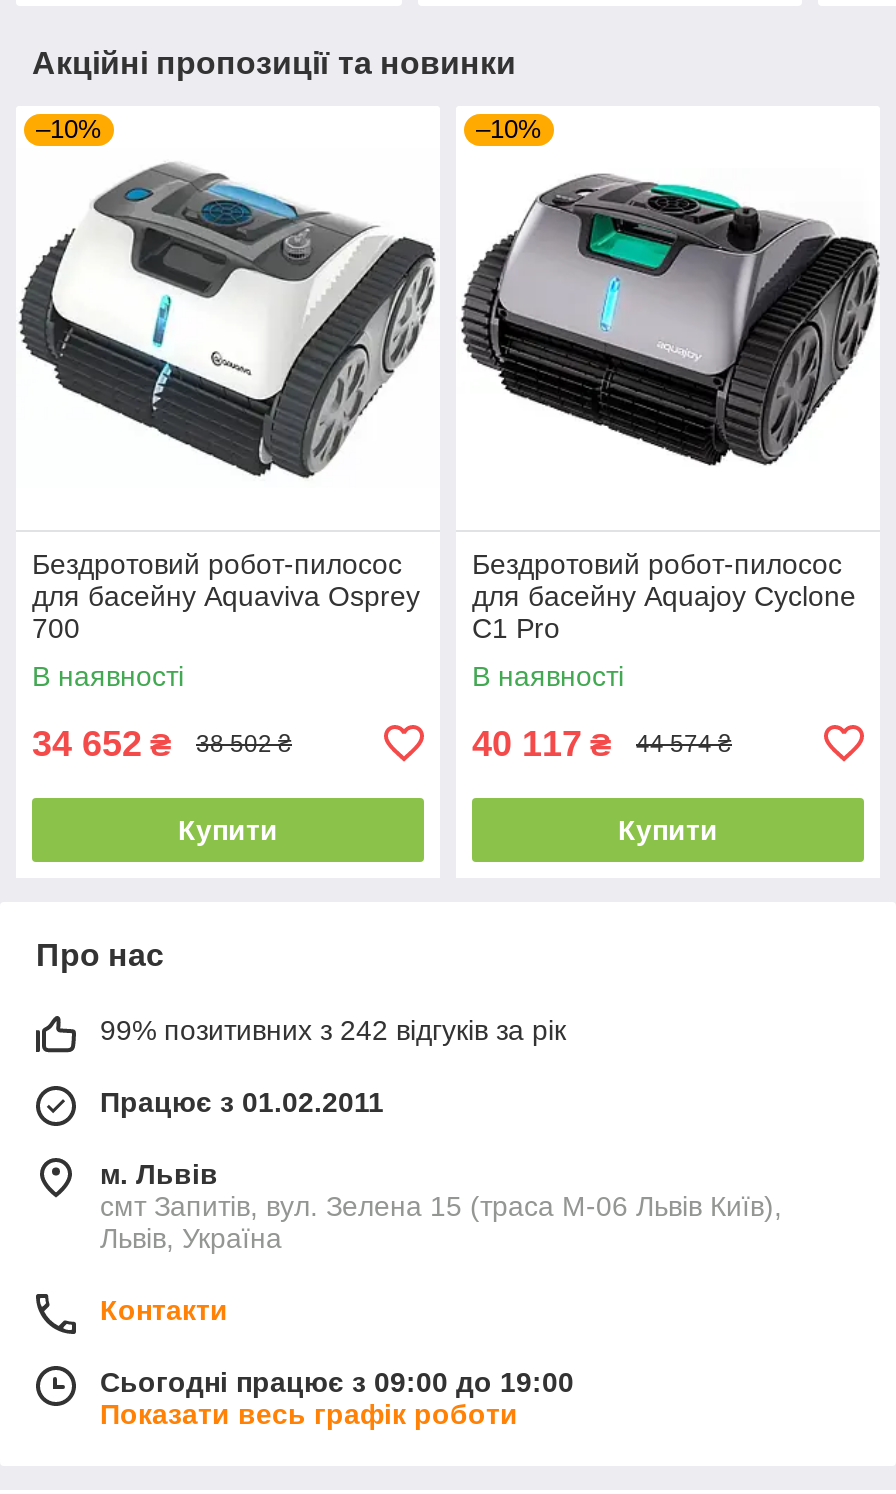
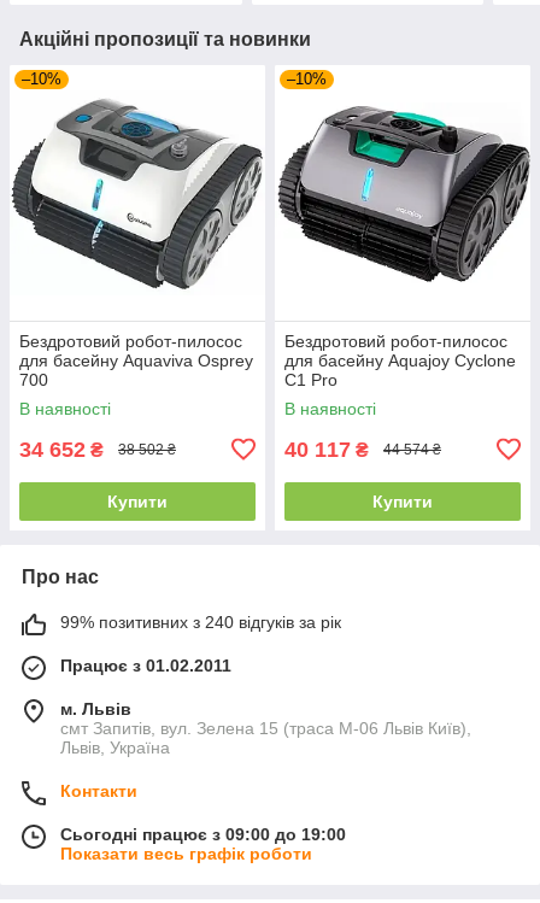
[100,1014,566,1046] 99% позитивних з 242 відгуків за рік -> [60,612,341,631] 99% позитивних з 240 відгуків за рік

